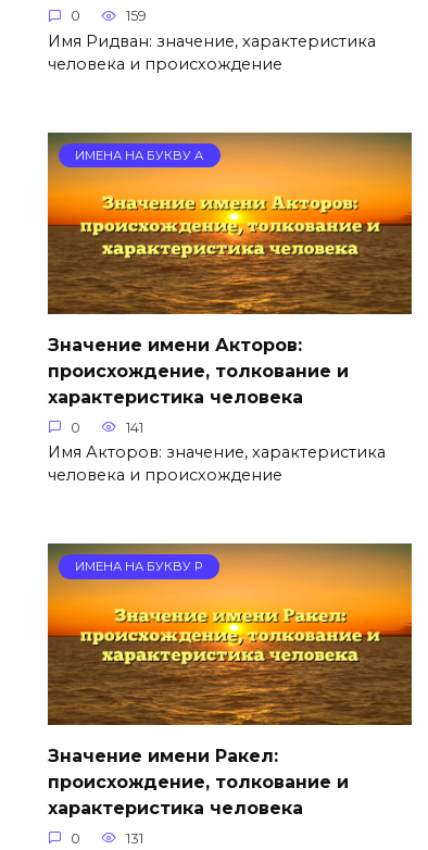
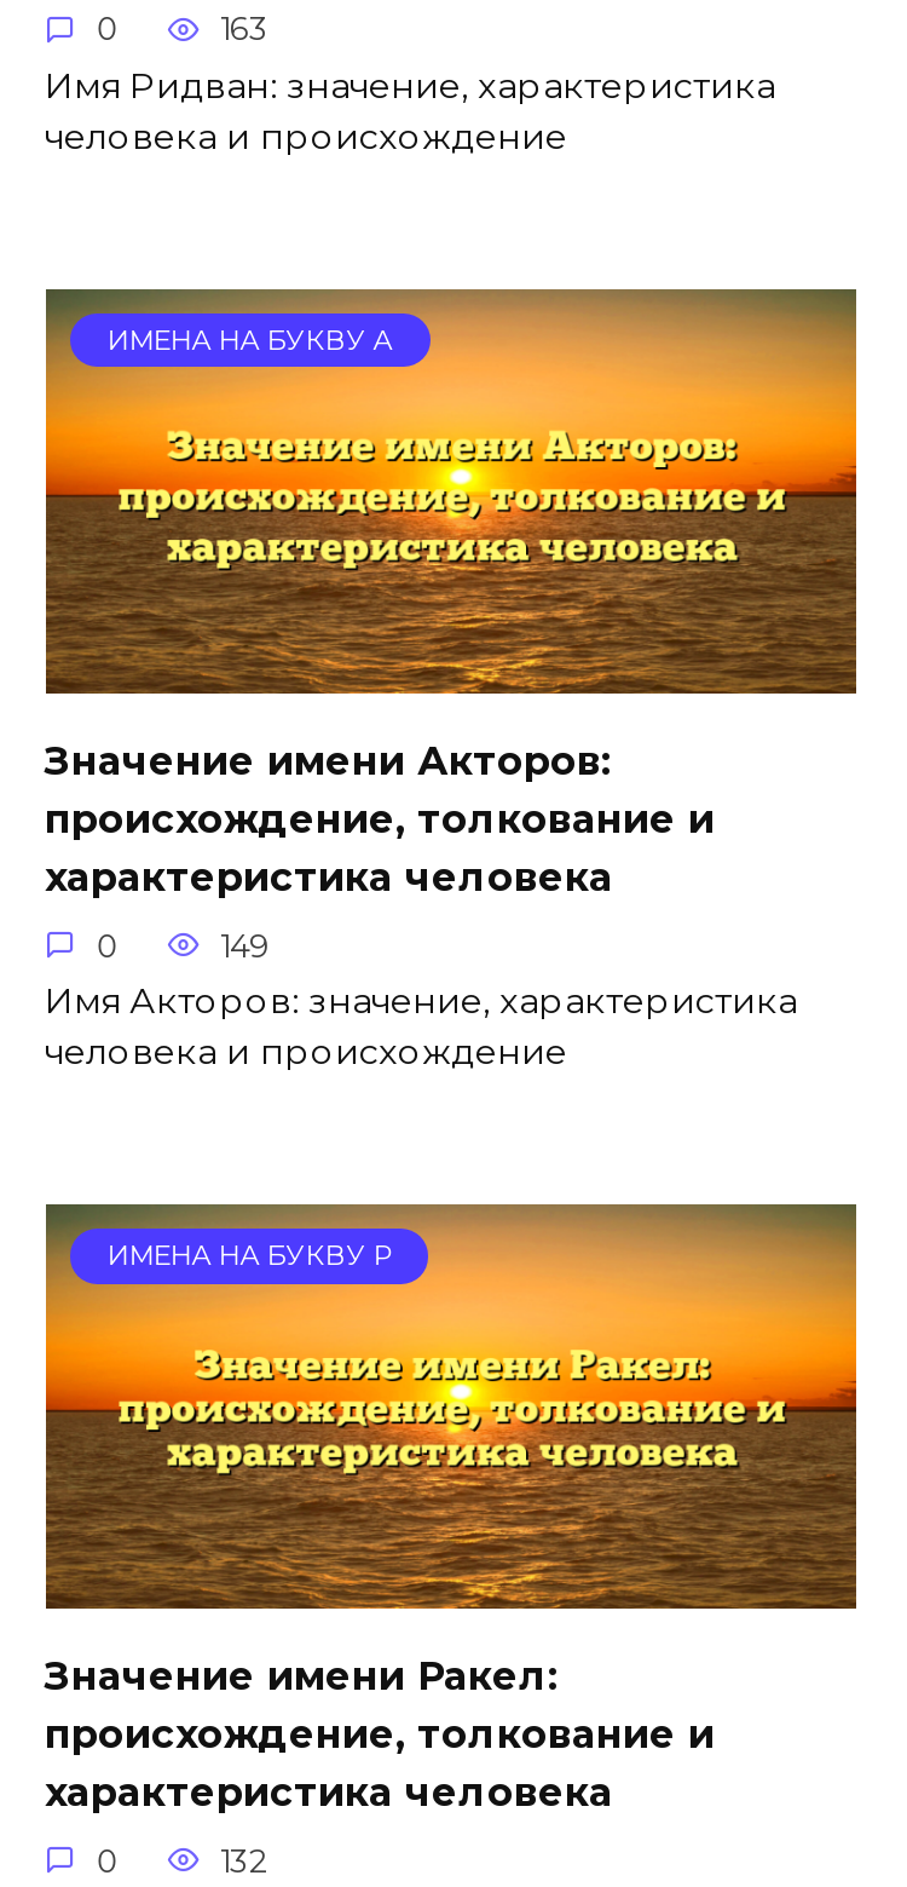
[126,8,147,24] 159 -> [220,12,268,48] 163
[126,419,143,435] 141 -> [220,927,268,964] 149
[126,830,143,847] 131 -> [220,1843,266,1879] 132

